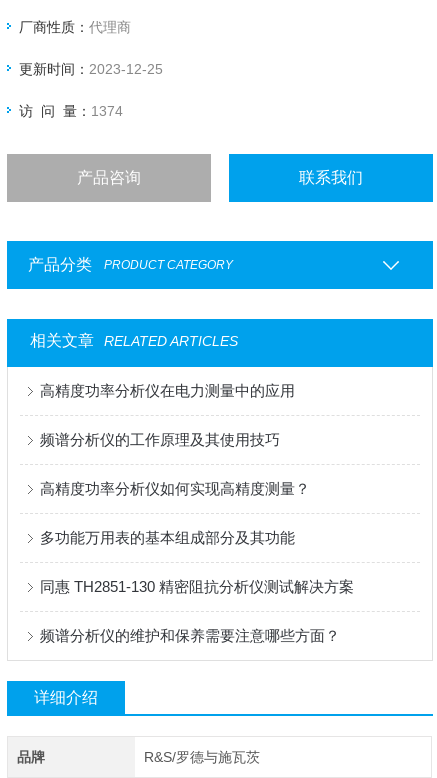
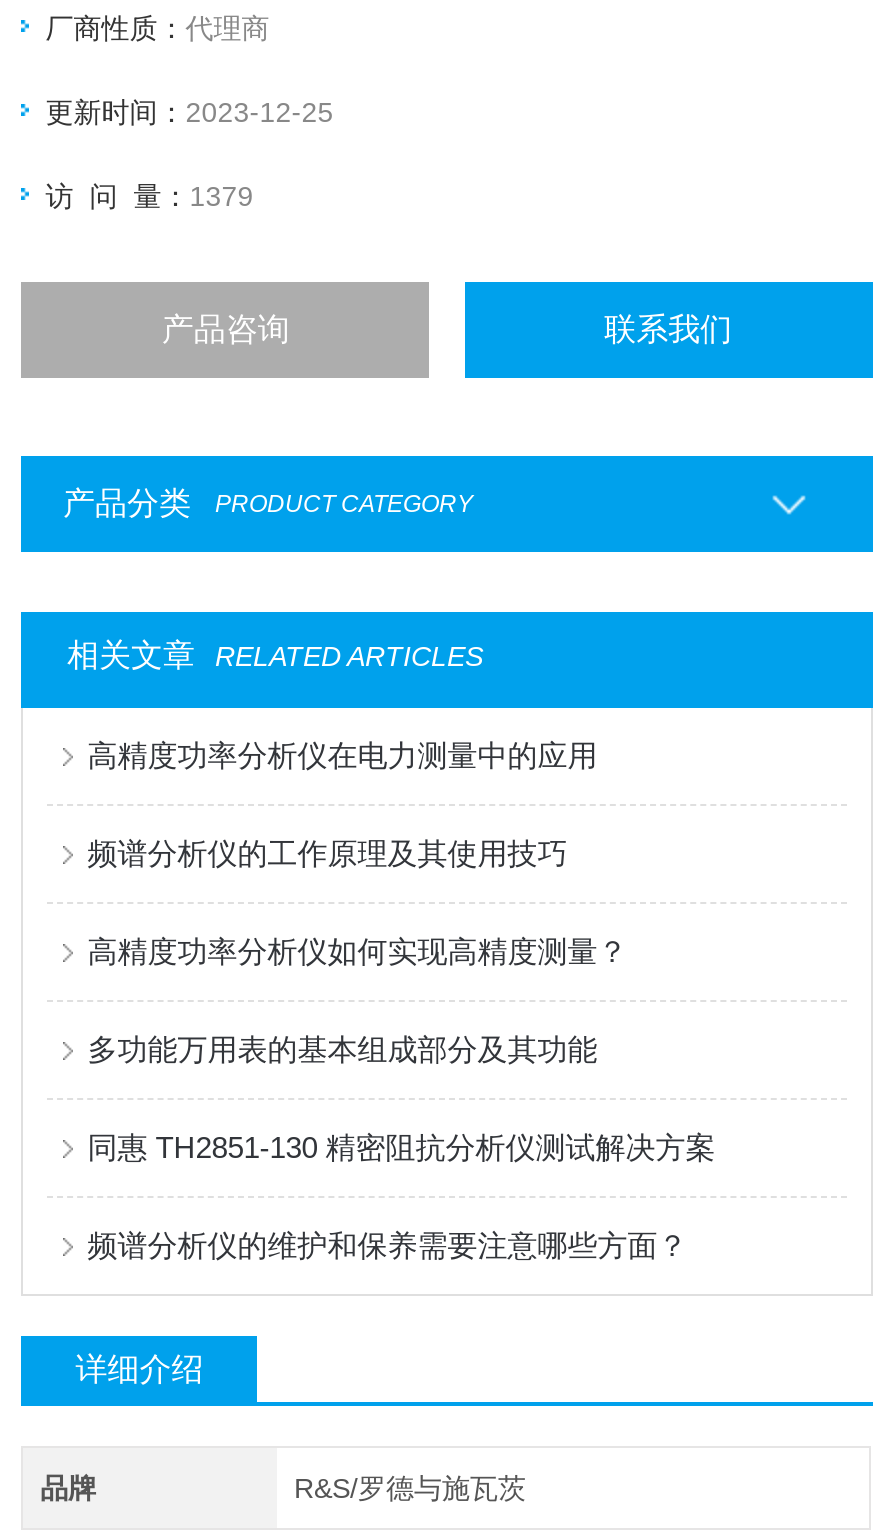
[19,102,123,118] 访 问 量：1374 -> [45,179,253,211] 访 问 量：1379

